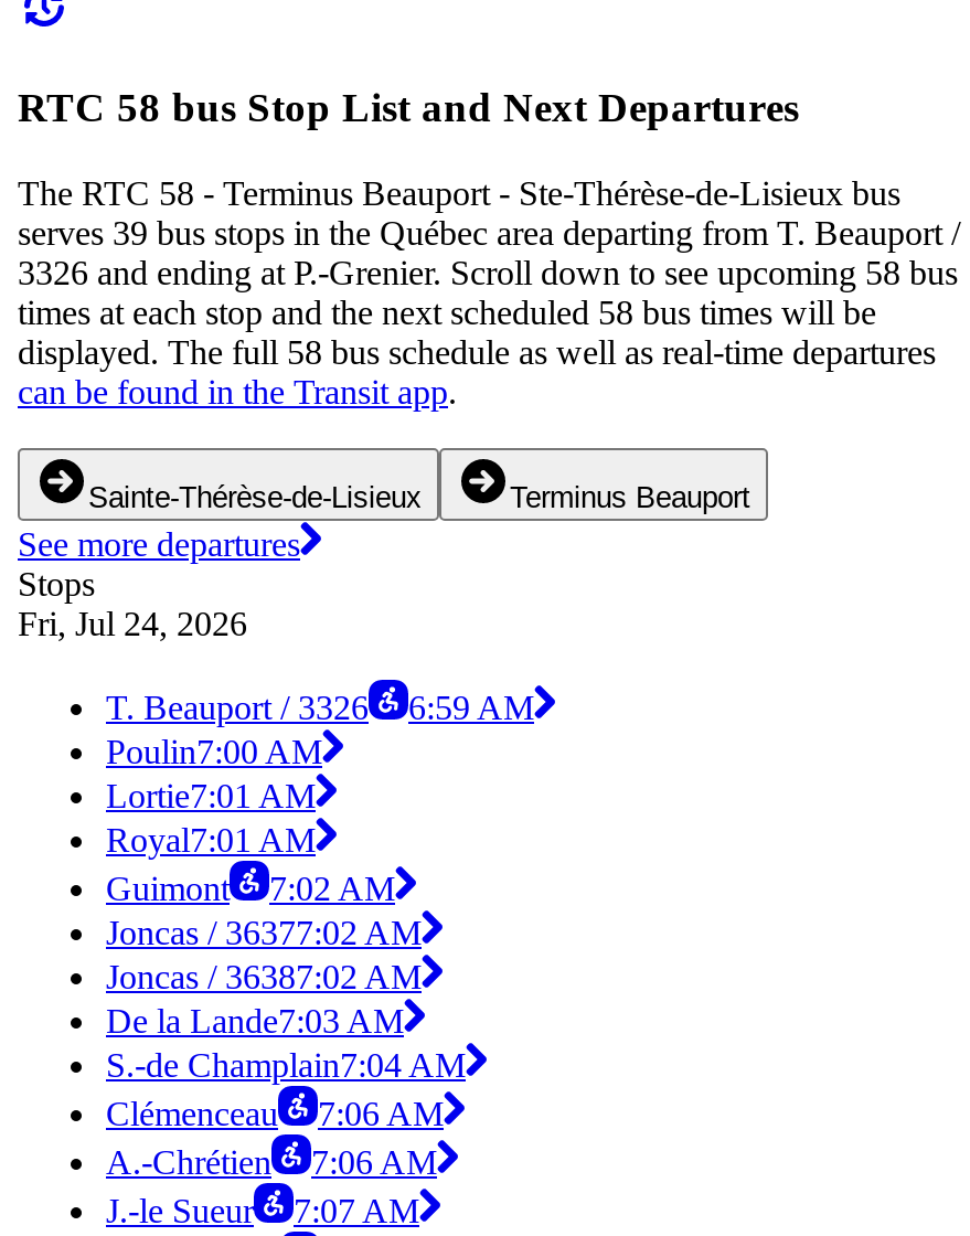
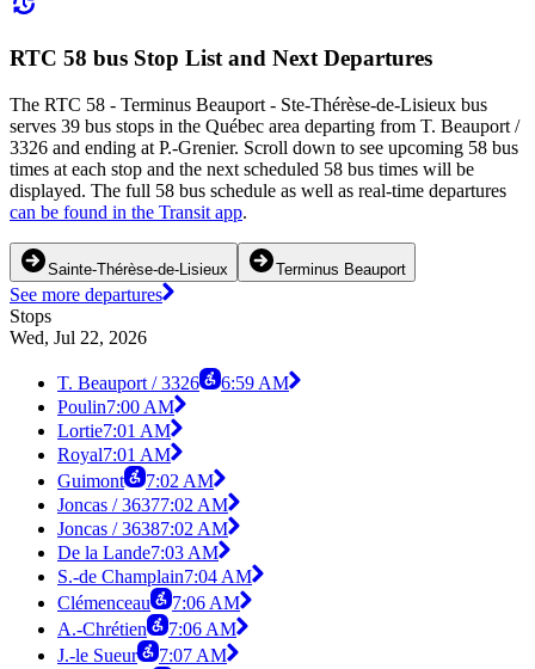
[18,604,247,642] Fri, Jul 24, 2026 -> [10,327,147,347] Wed, Jul 22, 2026

